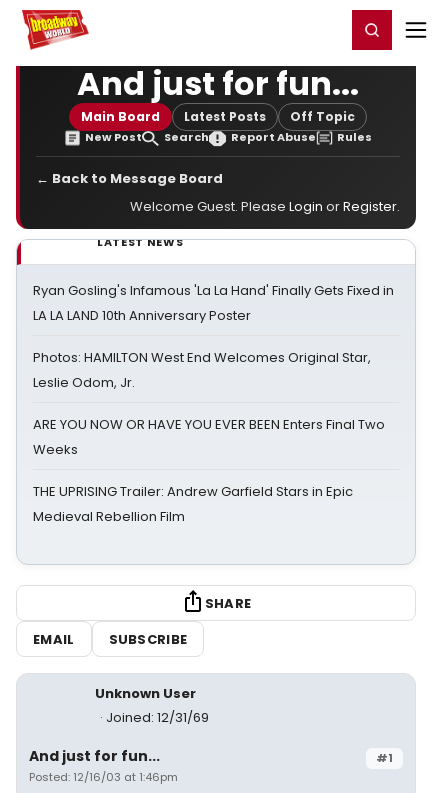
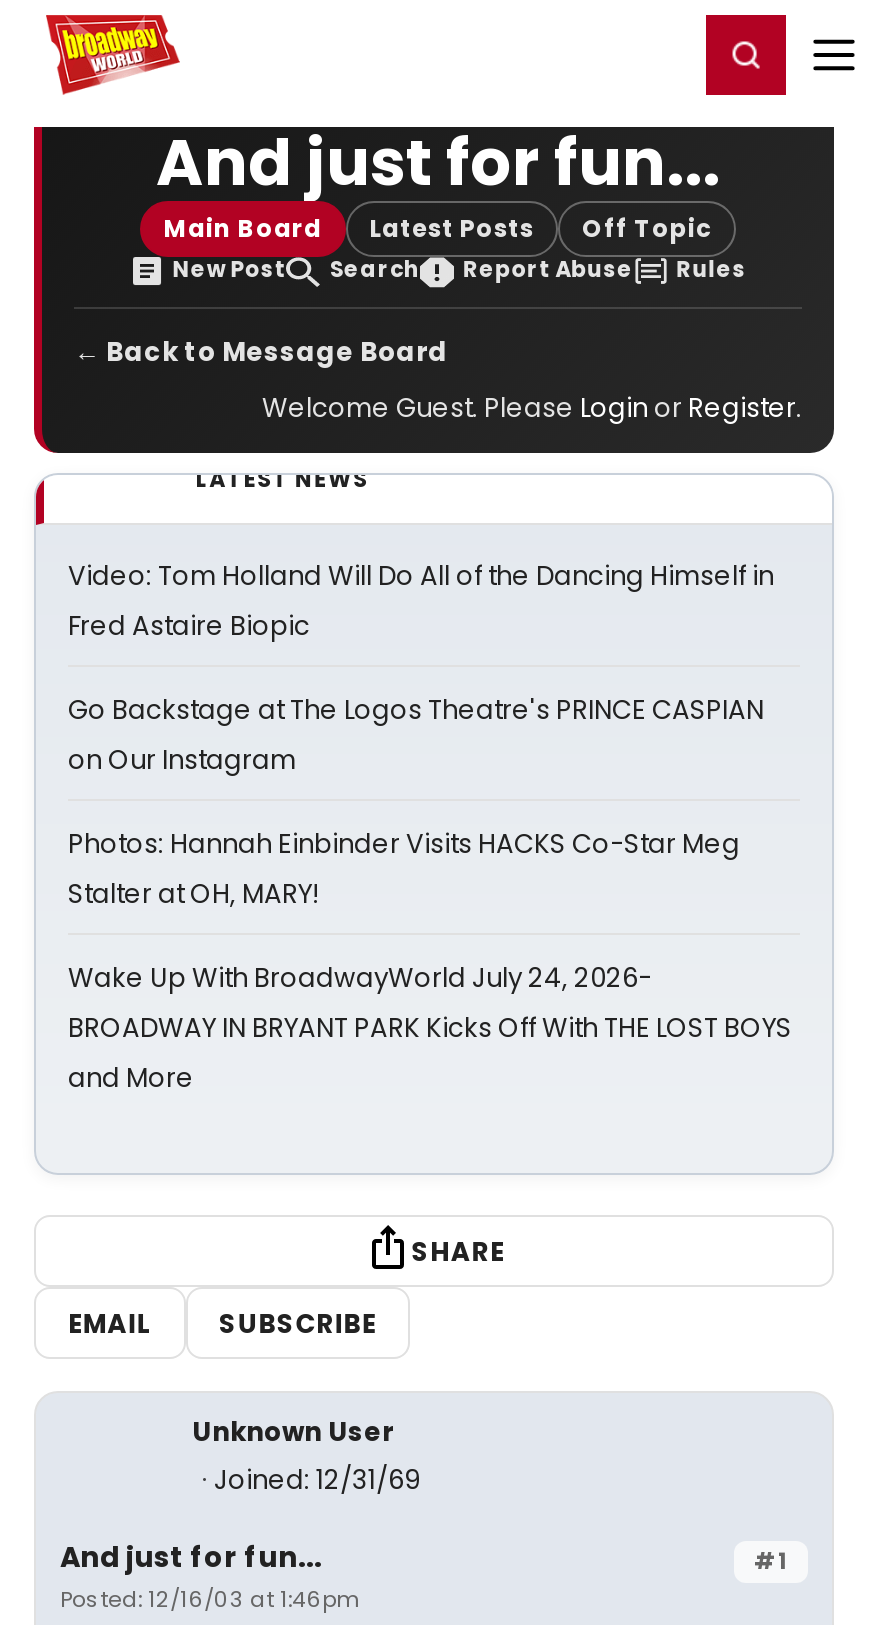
[33,281,394,325] Ryan Gosling's Infamous 'La La Hand' Finally Gets Fixed in | LA LA LAND 10th Anniversary Poster -> [68,557,774,645] Video: Tom Holland Will Do All of the Dancing Himself in | Fred Astaire Biopic
[33,348,371,392] Photos: HAMILTON West End Welcomes Original Star, | Leslie Odom, Jr. -> [68,691,764,779] Go Backstage at The Logos Theatre's PRINCE CASPIAN | on Our Instagram
[33,415,385,459] ARE YOU NOW OR HAVE YOU EVER BEEN Enters Final Two | Weeks -> [68,825,740,913] Photos: Hannah Einbinder Visits HACKS Co-Star Meg | Stalter at OH, MARY!
[33,482,353,526] THE UPRISING Trailer: Andrew Garfield Stars in Epic | Medieval Rebellion Film -> [68,959,792,1097] Wake Up With BroadwayWorld July 24, 2026- | BROADWAY IN BRYANT PARK Kicks Off With THE LOST BOYS | and More

